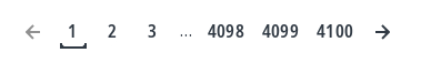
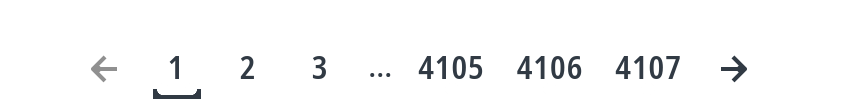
[207,18,244,43] 4098 -> [418,44,485,88] 4105
[262,18,299,43] 4099 -> [517,44,583,88] 4106
[317,18,354,43] 4100 -> [615,44,682,88] 4107

